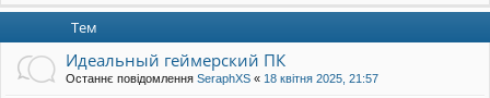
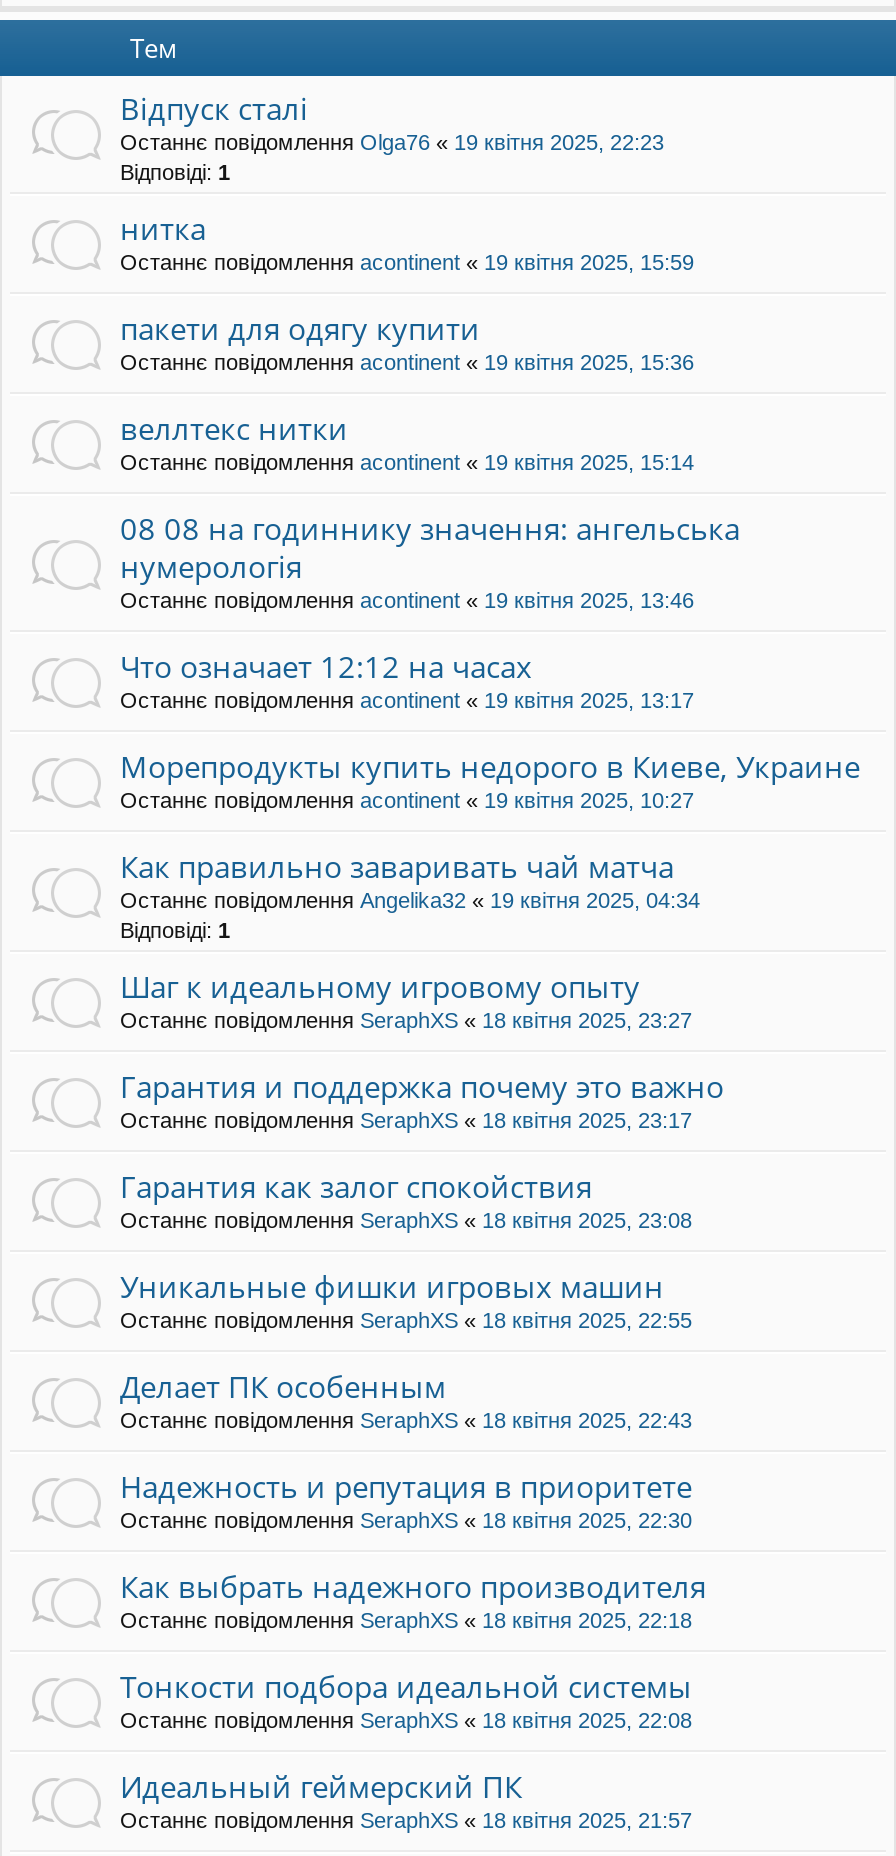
none -> [120,88,860,1732] Відпуск сталі | Останнє повідомлення Olga76 «19 квітня 2025, 22:23 | Відповіді: 1 | нитка | Останнє повідомлення acontinent «19 квітня 2025, 15:59 | пакети для одягу купити | Останнє повідомлення acontinent «19 квітня 2025, 15:36 | веллтекс нитки | Останнє повідомлення acontinent «19 квітня 2025, 15:14 | 08 08 на годиннику значення: ангельська | нумерологія | Останнє повідомлення acontinent «19 квітня 2025, 13:46 | Что означает 12:12 на часах | Останнє повідомлення acontinent «19 квітня 2025, 13:17 | Морепродукты купить недорого в Киеве, Украине | Останнє повідомлення acontinent «19 квітня 2025, 10:27 | Как правильно заваривать чай матча | Останнє повідомлення Angelika32 «19 квітня 2025, 04:34 | Відповіді: 1 | Шаг к идеальному игровому опыту | Останнє повідомлення SeraphXS «18 квітня 2025, 23:27 | Гарантия и поддержка почему это важно | Останнє повідомлення SeraphXS «18 квітня 2025, 23:17 | Гарантия как залог спокойствия | Останнє повідомлення SeraphXS «18 квітня 2025, 23:08 | Уникальные фишки игровых машин | Останнє повідомлення SeraphXS «18 квітня 2025, 22:55 | Делает ПК особенным | Останнє повідомлення SeraphXS «18 квітня 2025, 22:43 | Надежность и репутация в приоритете | Останнє повідомлення SeraphXS «18 квітня 2025, 22:30 | Как выбрать надежного производителя | Останнє повідомлення SeraphXS «18 квітня 2025, 22:18 | Тонкости подбора идеальной системы | Останнє повідомлення SeraphXS «18 квітня 2025, 22:08

